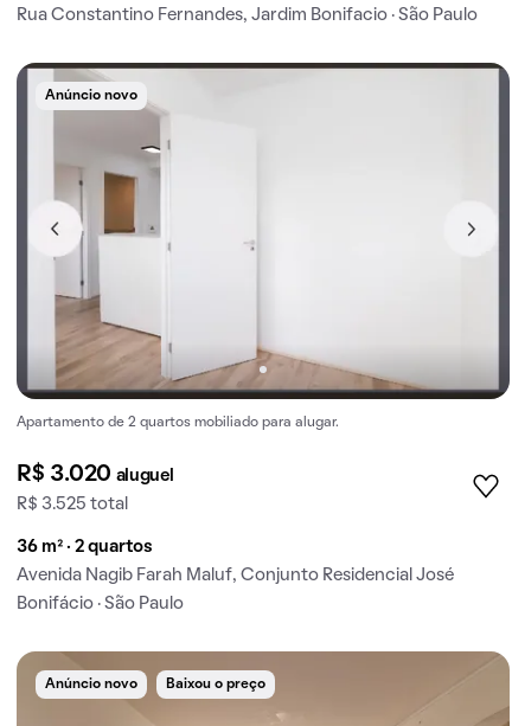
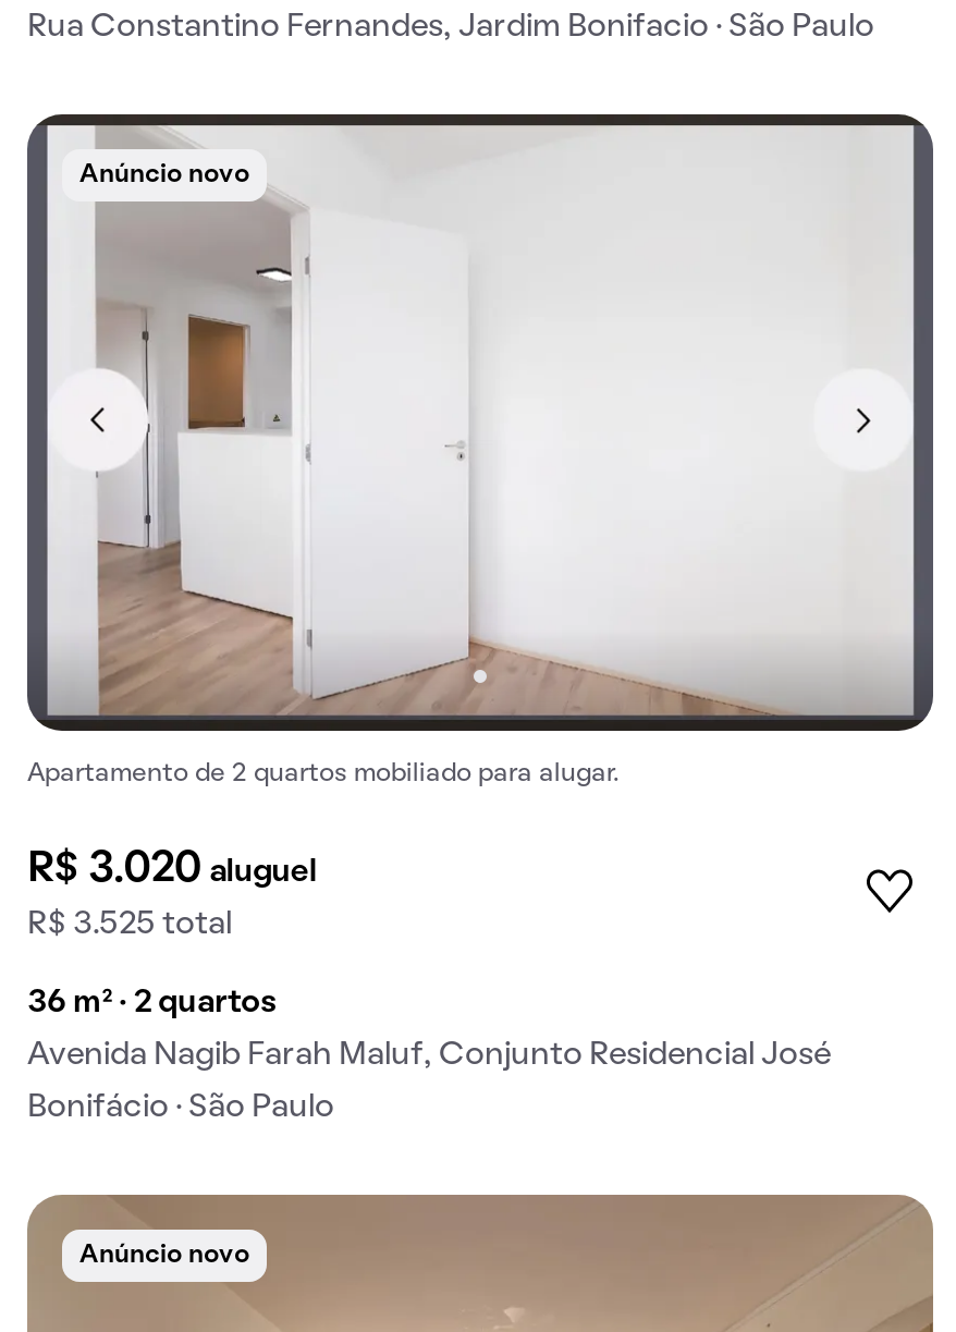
[166,678,265,690] Baixou o preço -> none

